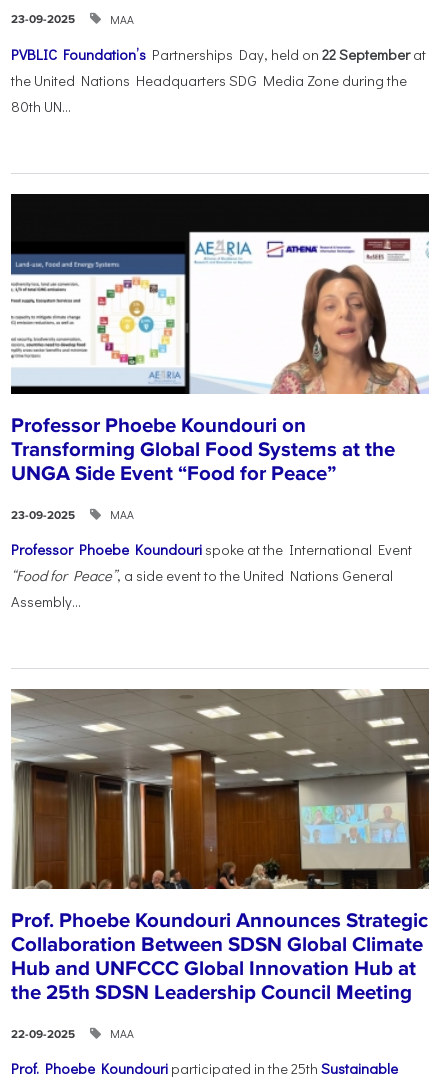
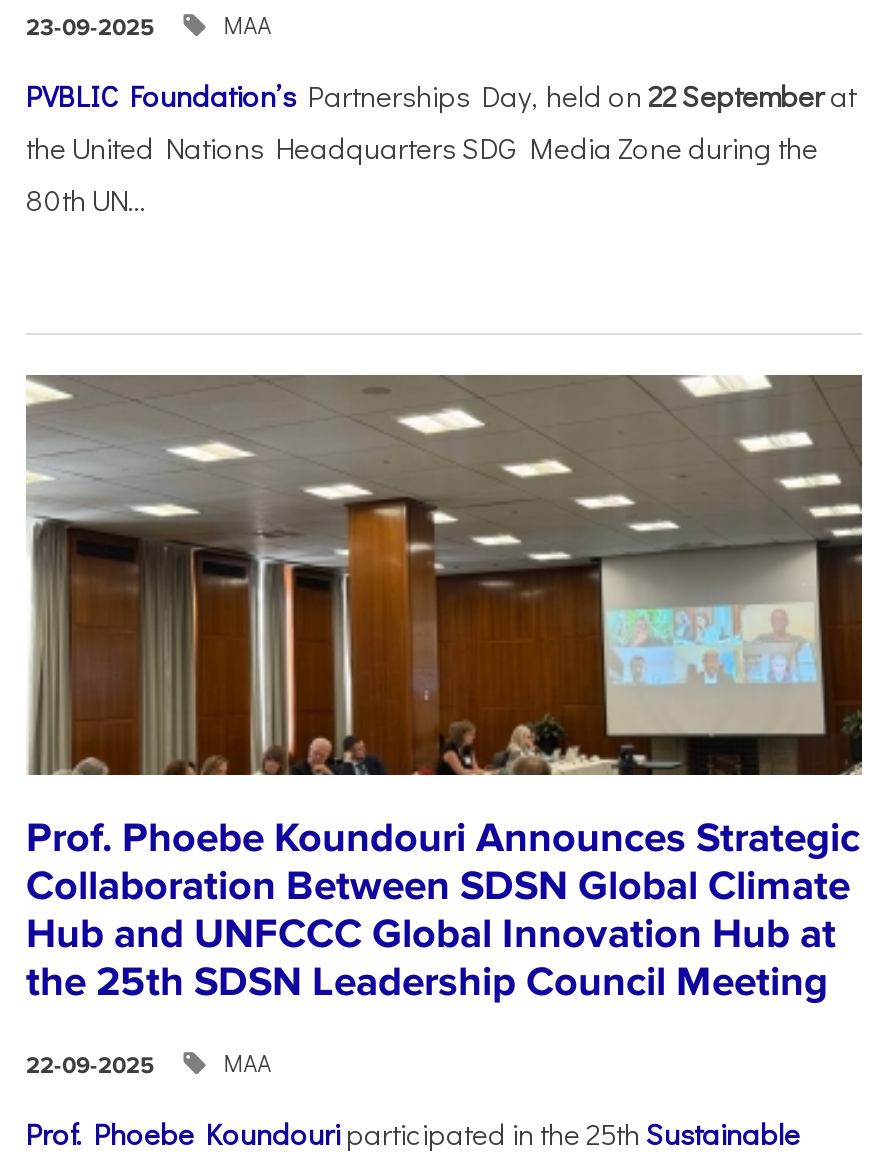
[10,193,429,611] [image] | Professor Phoebe Koundouri on | Transforming Global Food Systems at the | UNGA Side Event “Food for Peace” | 23-09-2025 | ΜΑΑ | Professor Phoebe Koundouri spoke at the International Event | “Food for Peace”, a side event to the United Nations General | Assembly... -> none

